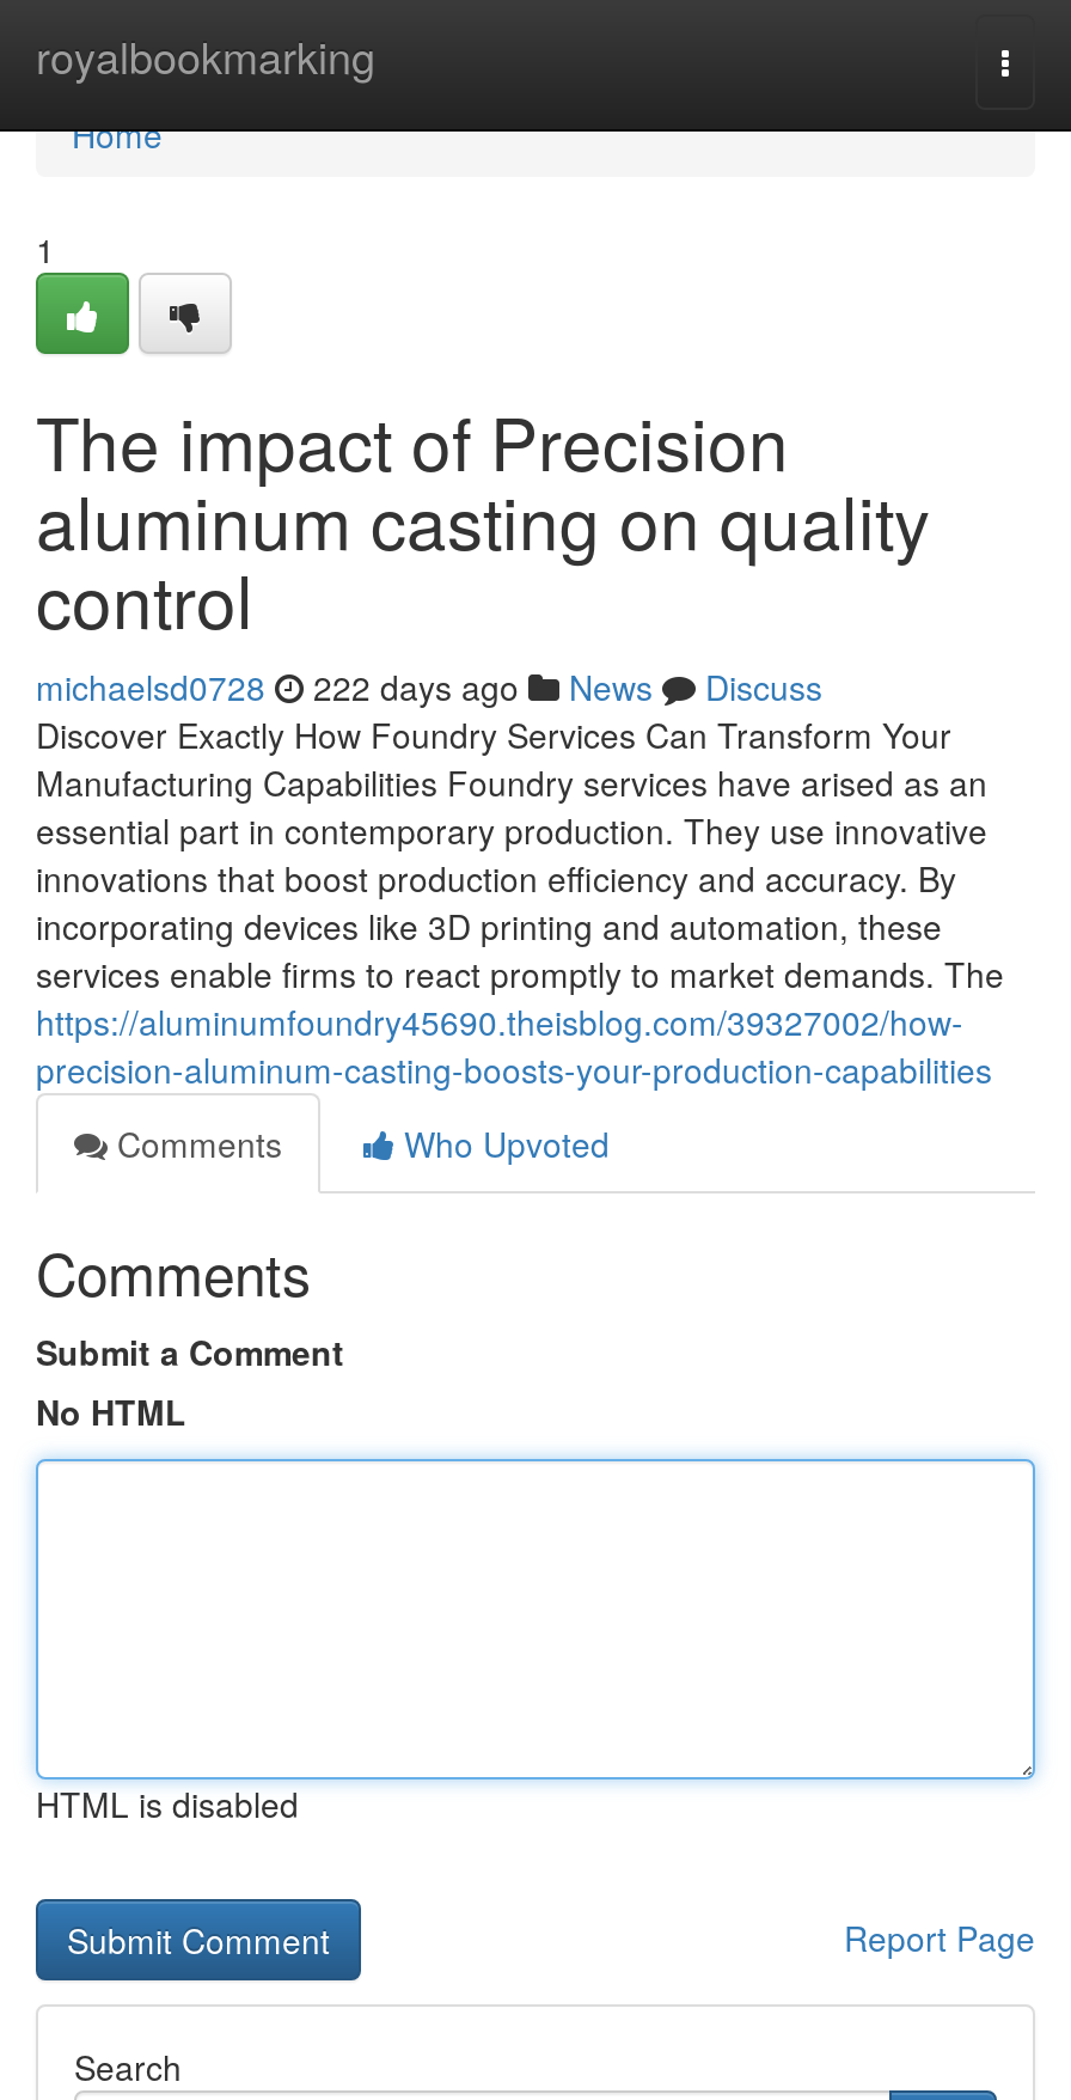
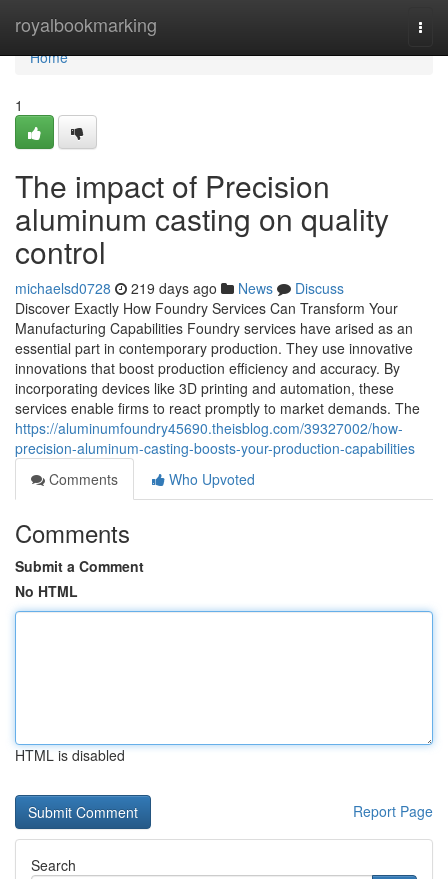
[36,663,822,710] michaelsd0728 222 days ago News Discuss -> [15,278,344,298] michaelsd0728 219 days ago News Discuss

